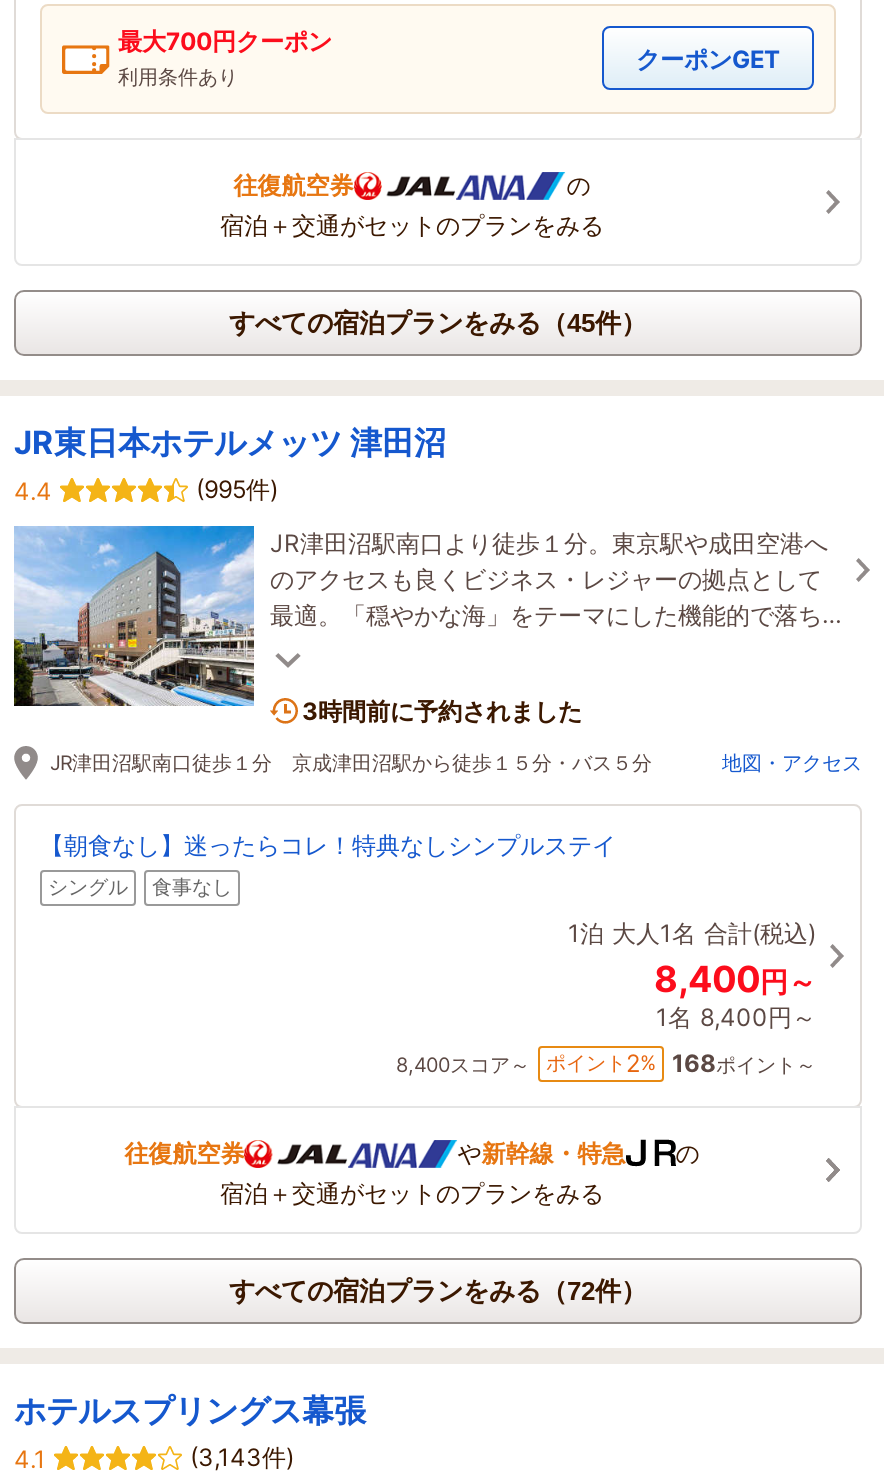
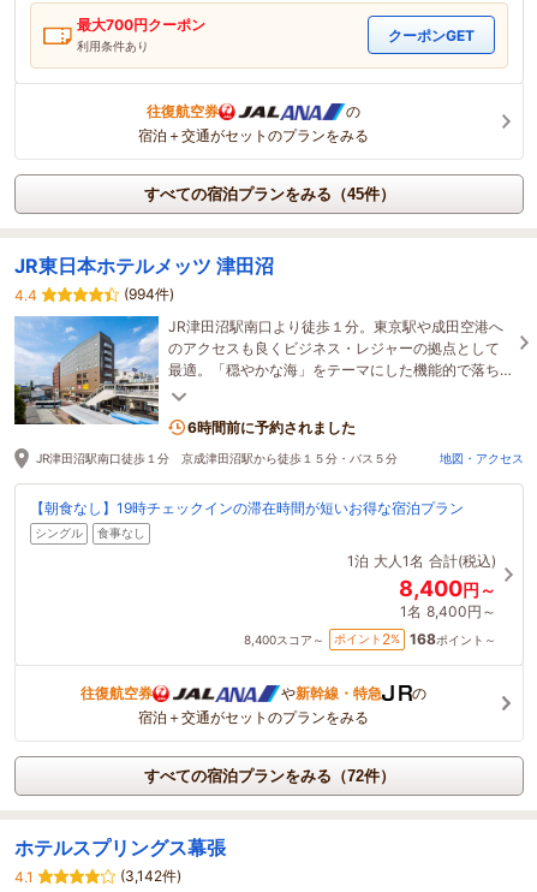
[196,473,278,503] (995件) -> [124,285,174,303] (994件)
[302,695,582,725] 3時間前に予約されました -> [187,418,356,436] 6時間前に予約されました
[40,829,616,859] 【朝食なし】迷ったらコレ！特典なしシンプルステイ -> [30,499,464,517] 【朝食なし】19時チェックインの滞在時間が短いお得な宿泊プラン
[190,1441,294,1471] (3,143件) -> [120,866,181,884] (3,142件)

